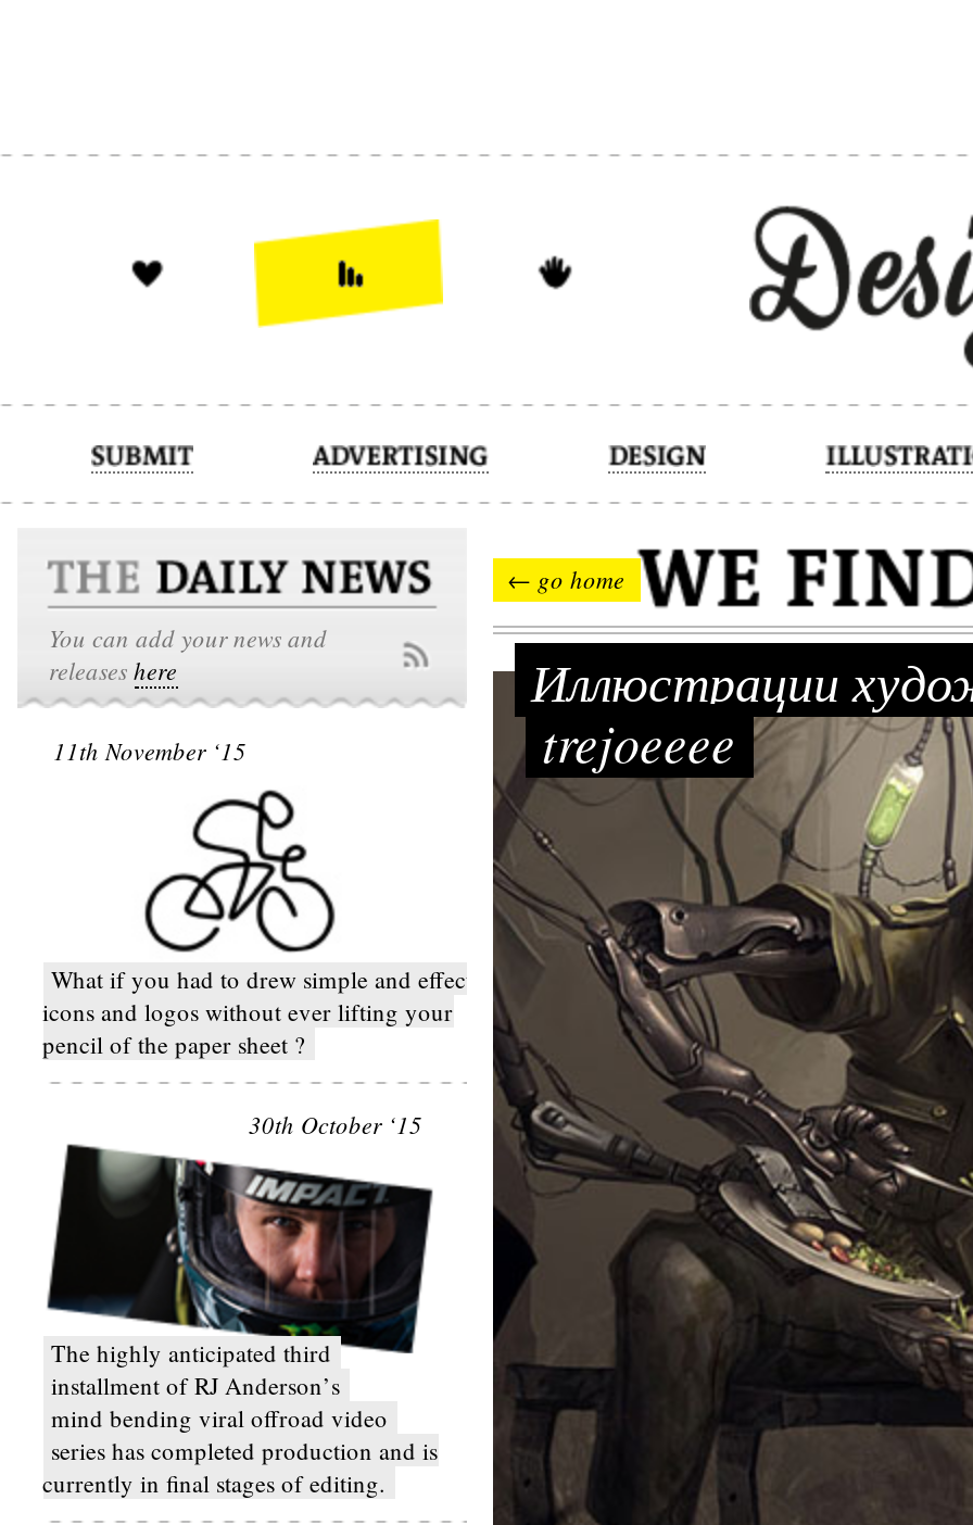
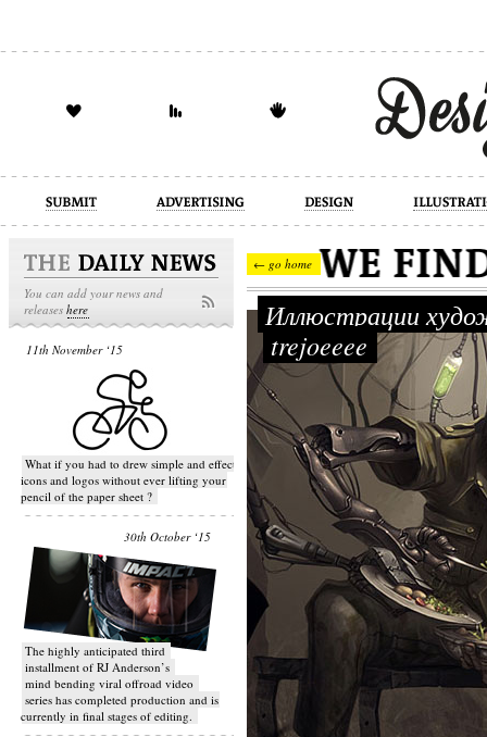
[252,217,445,328] [image] -> none

